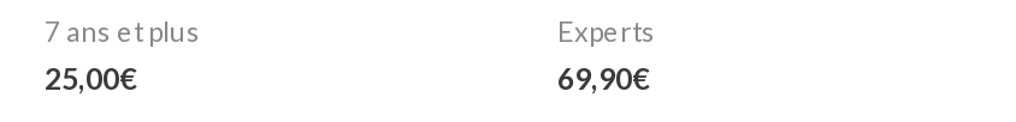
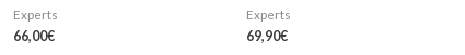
[45,14,201,45] 7 ans et plus -> [13,7,58,21] Experts
[45,62,136,98] 25,00€ -> [13,28,55,45] 66,00€

